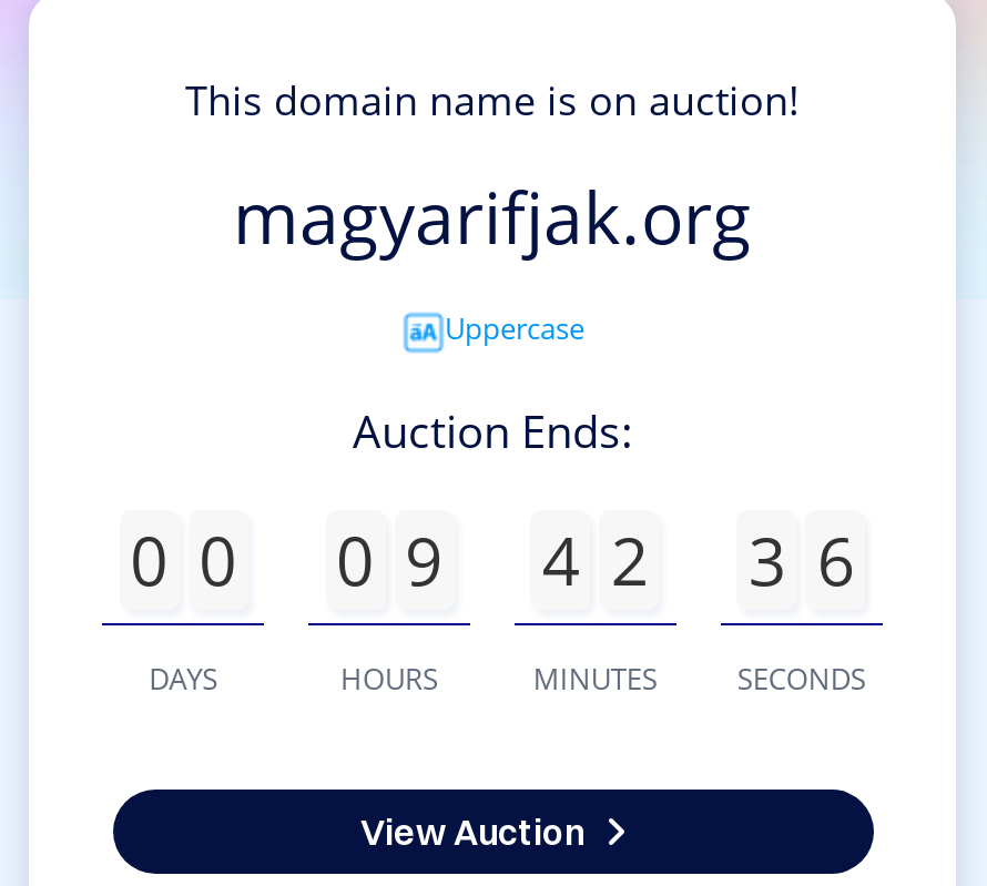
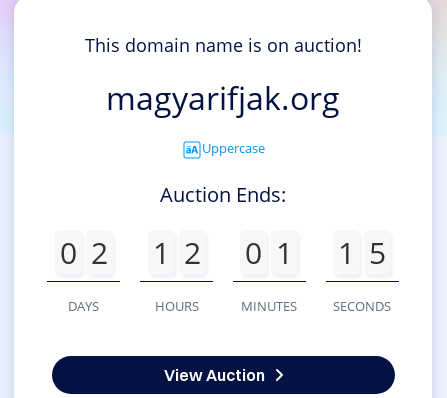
[130,515,236,605] 0 0 -> [60,232,108,273] 0 2
[336,515,442,605] 0 9 -> [152,232,200,273] 1 2
[542,515,649,605] 4 2 -> [245,232,293,273] 0 1
[748,515,855,605] 3 6 -> [338,232,386,273] 1 5

